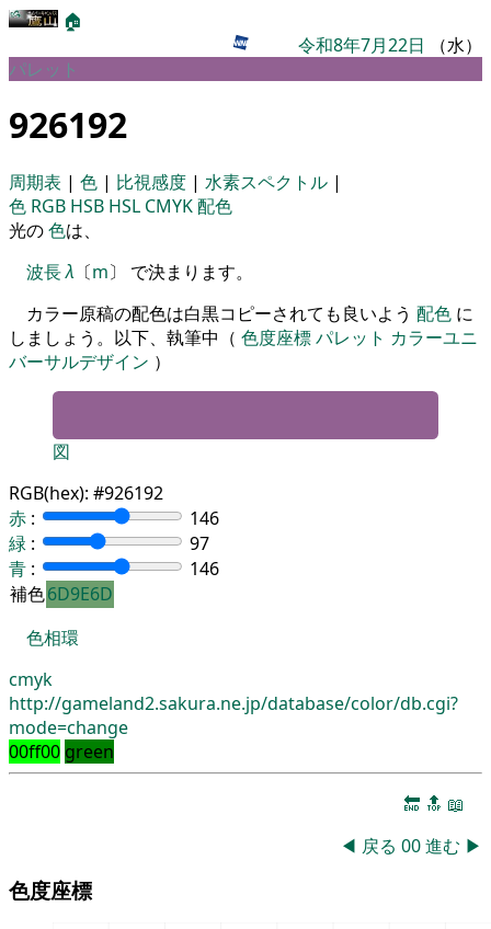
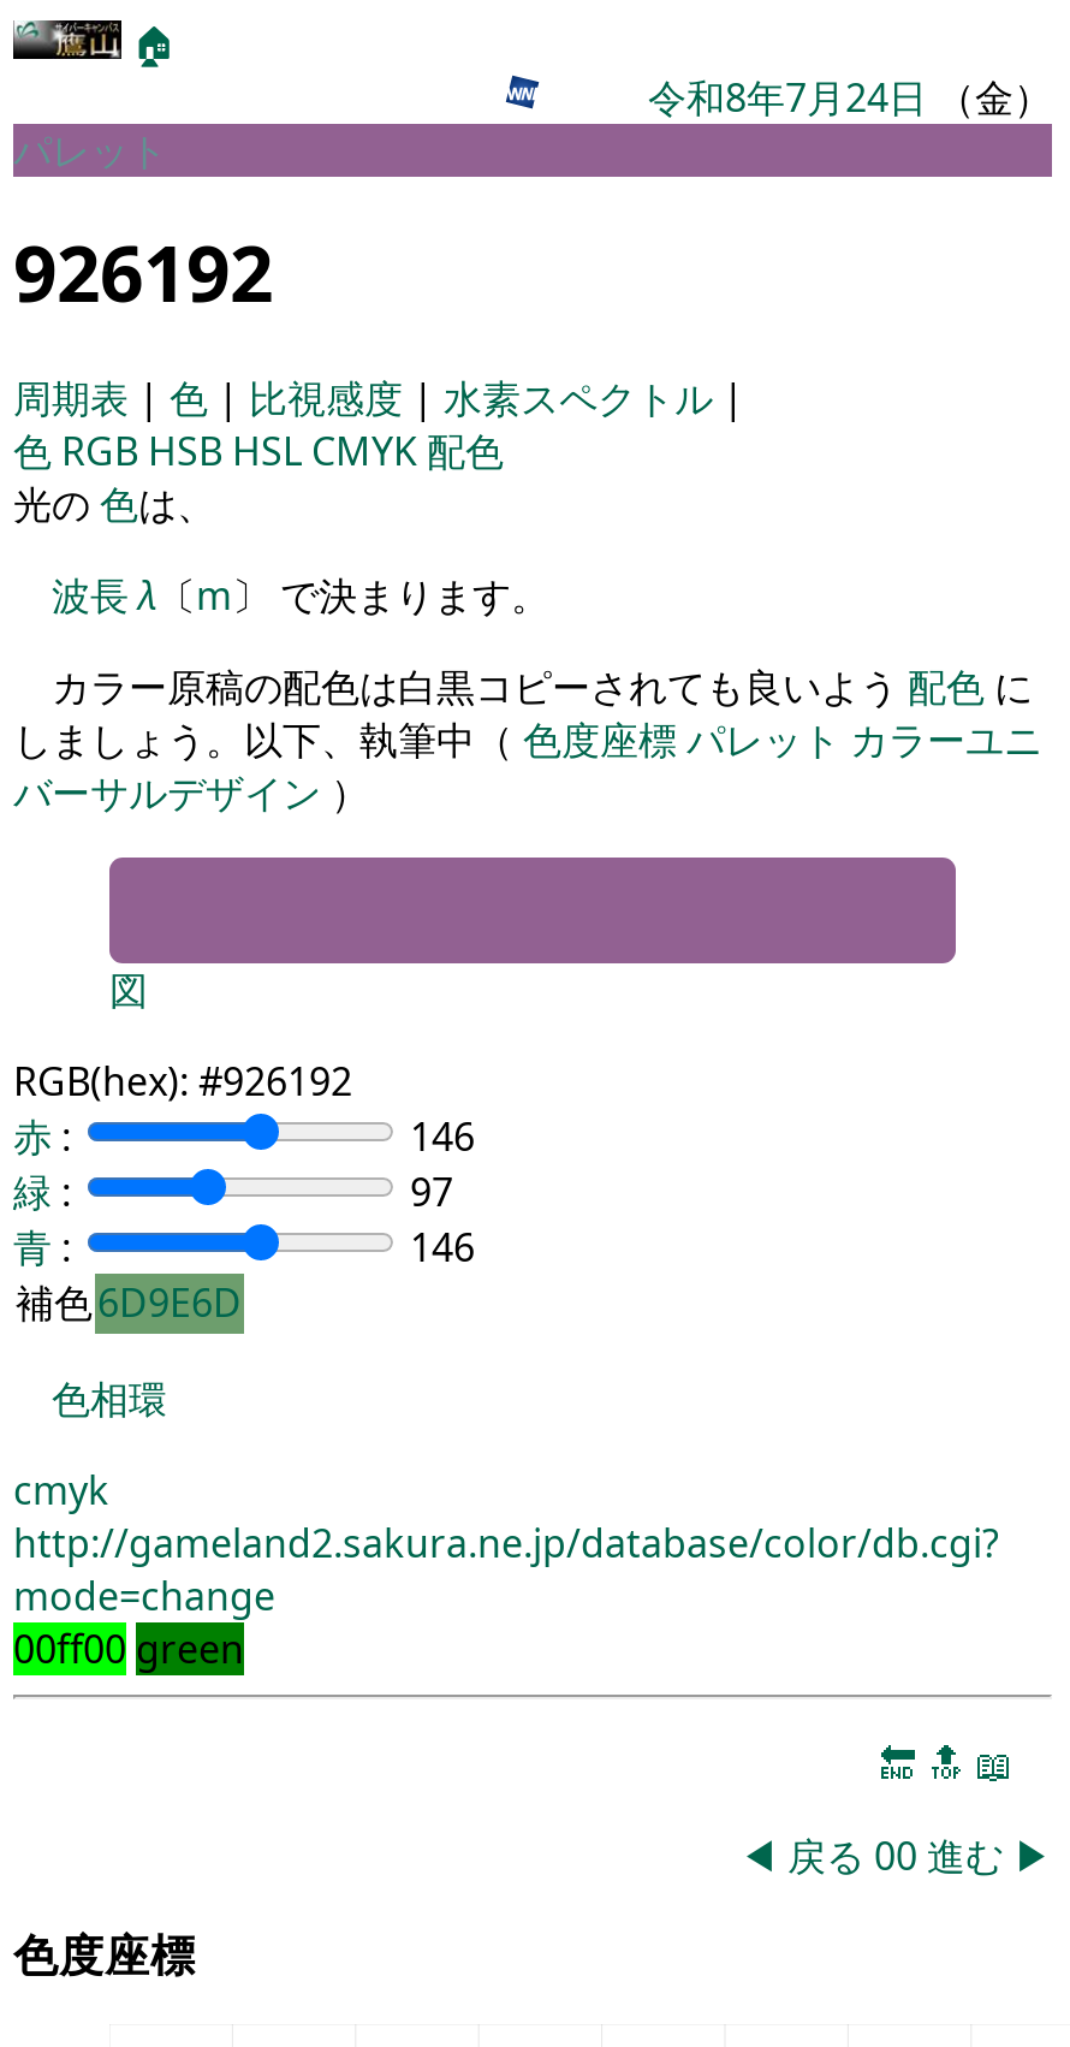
[298,33,482,57] 令和8年7月22日（水） -> [648,71,1052,124] 令和8年7月24日（金）

